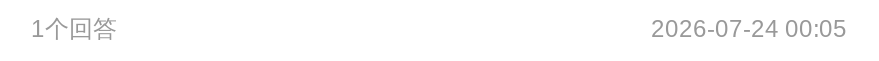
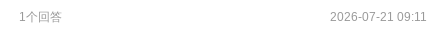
[651,15,847,43] 2026-07-24 00:05 -> [330,10,427,24] 2026-07-21 09:11

